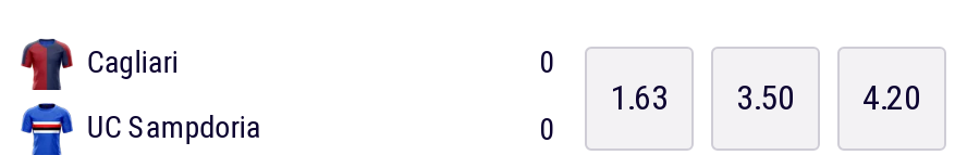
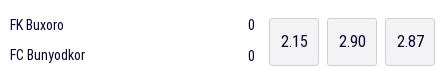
[86,45,178,80] Cagliari -> [10,17,64,33] FK Buxoro
[610,77,921,119] 1.63 | 3.50 | 4.20 -> [280,32,423,51] 2.15 | 2.90 | 2.87
[86,110,261,145] UC Sampdoria -> [10,47,85,63] FC Bunyodkor

